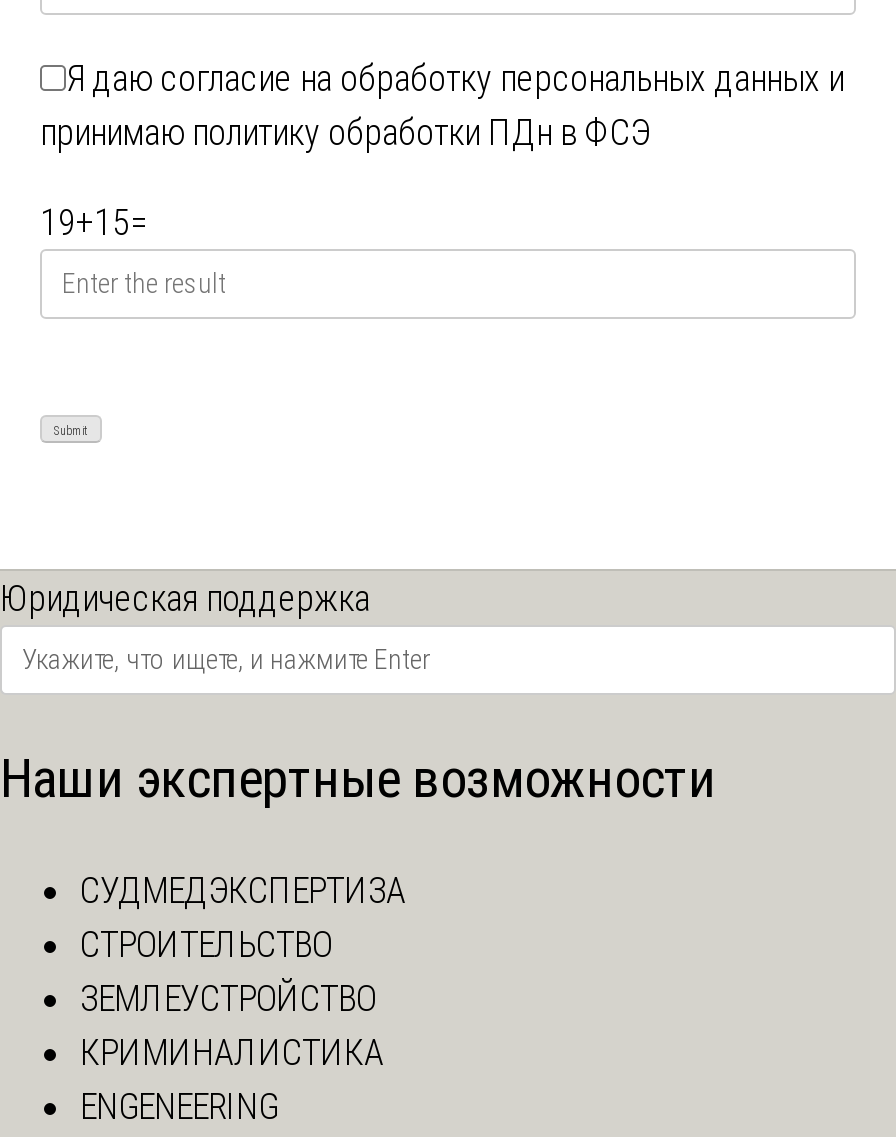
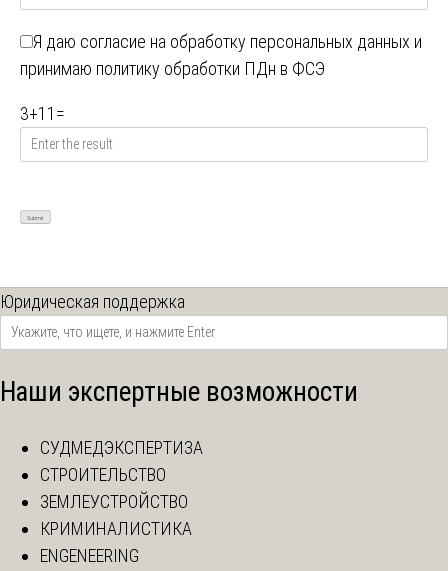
[40,200,148,242] 19+15= -> [20,102,65,123] 3+11=

